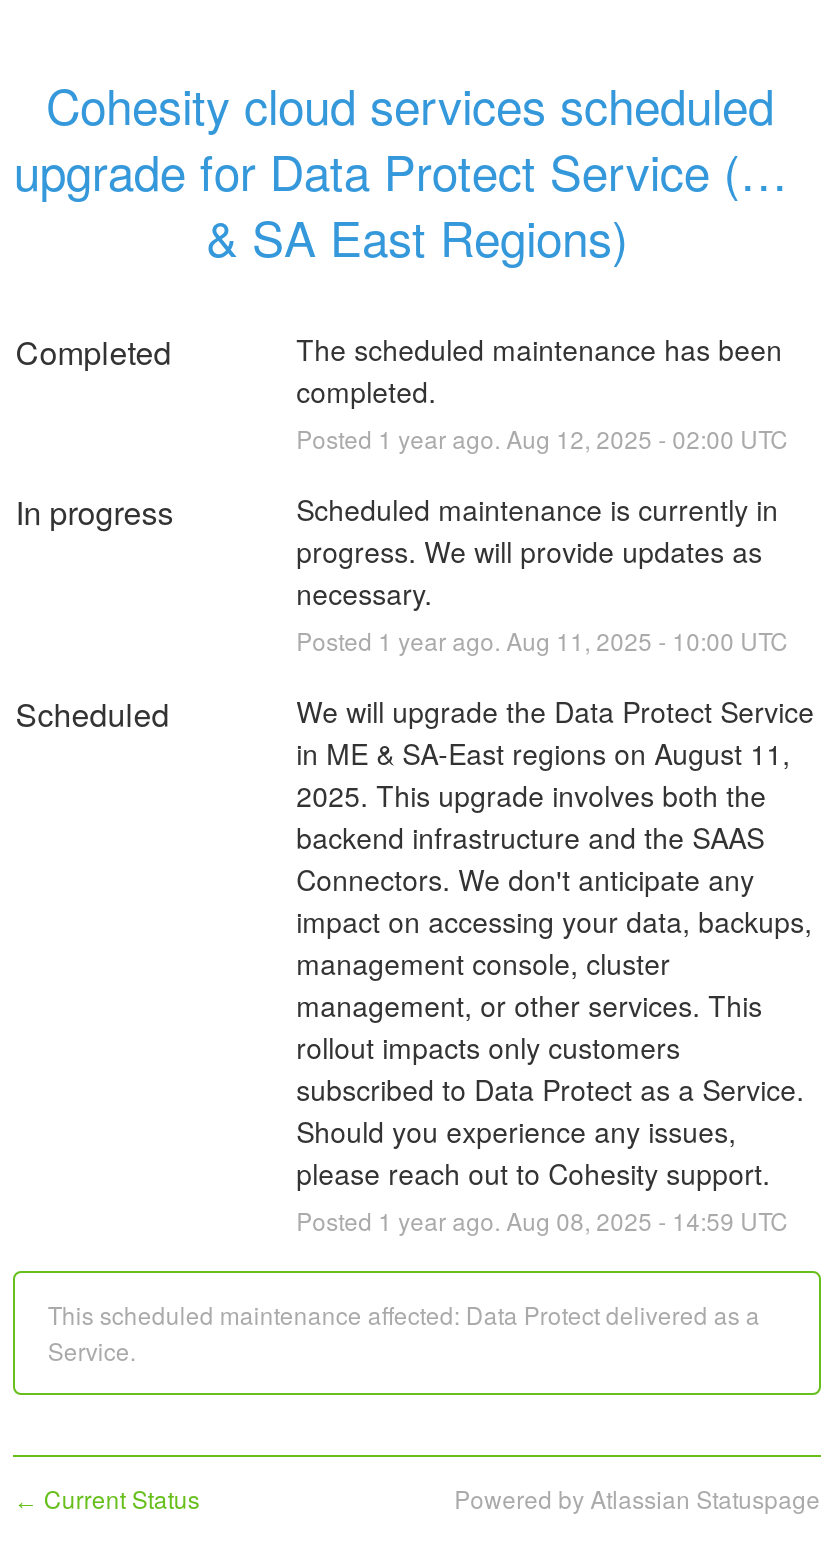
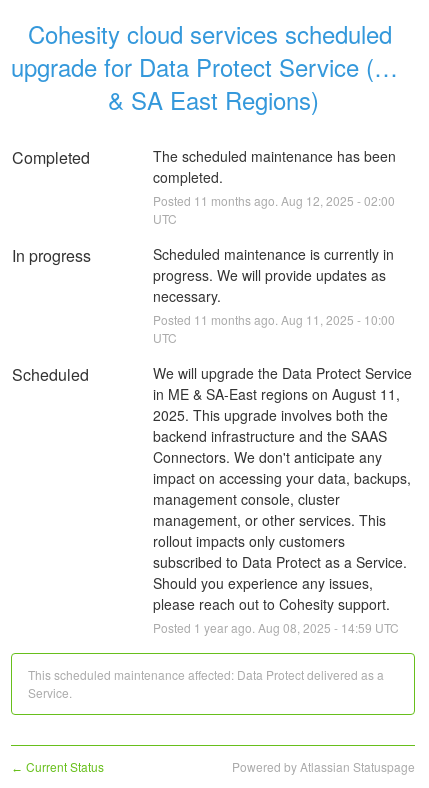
[296,421,788,455] Posted 1 year ago. Aug 12, 2025 - 02:00 UTC -> [153,192,395,227] Posted 11 months ago. Aug 12, 2025 - 02:00 | UTC
[296,623,788,657] Posted 1 year ago. Aug 11, 2025 - 10:00 UTC -> [153,311,395,346] Posted 11 months ago. Aug 11, 2025 - 10:00 | UTC

